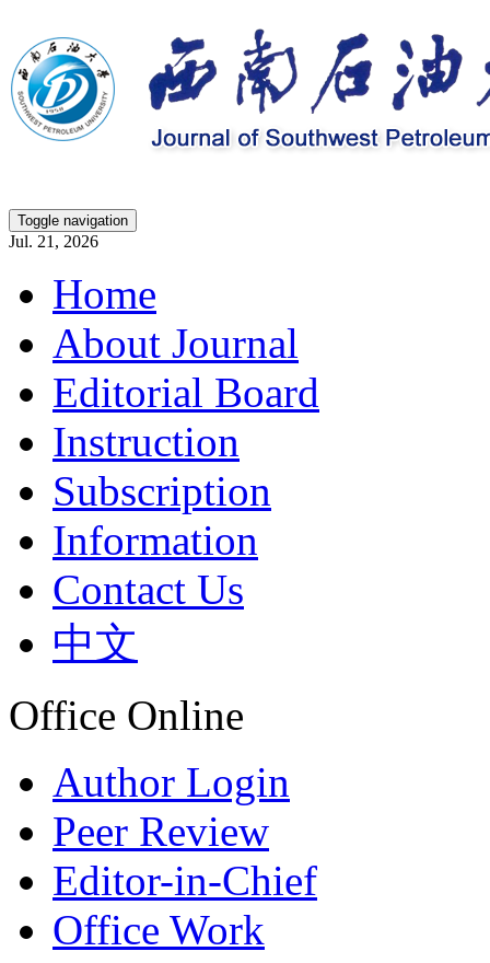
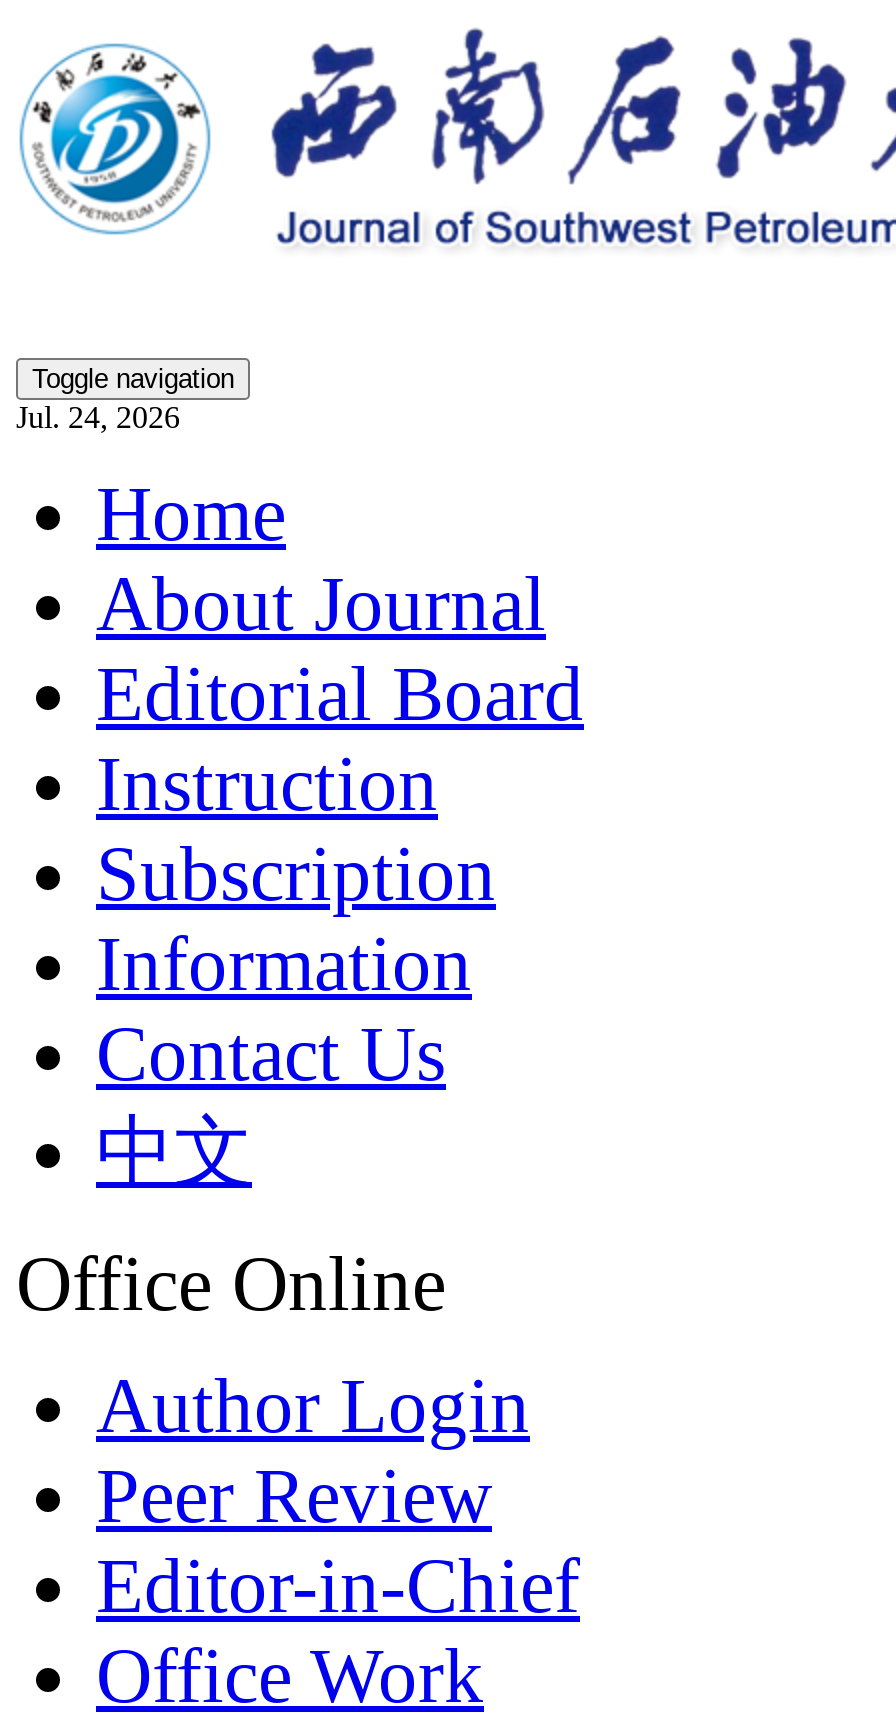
[9,232,98,251] Jul. 21, 2026 -> [16,400,180,434] Jul. 24, 2026

